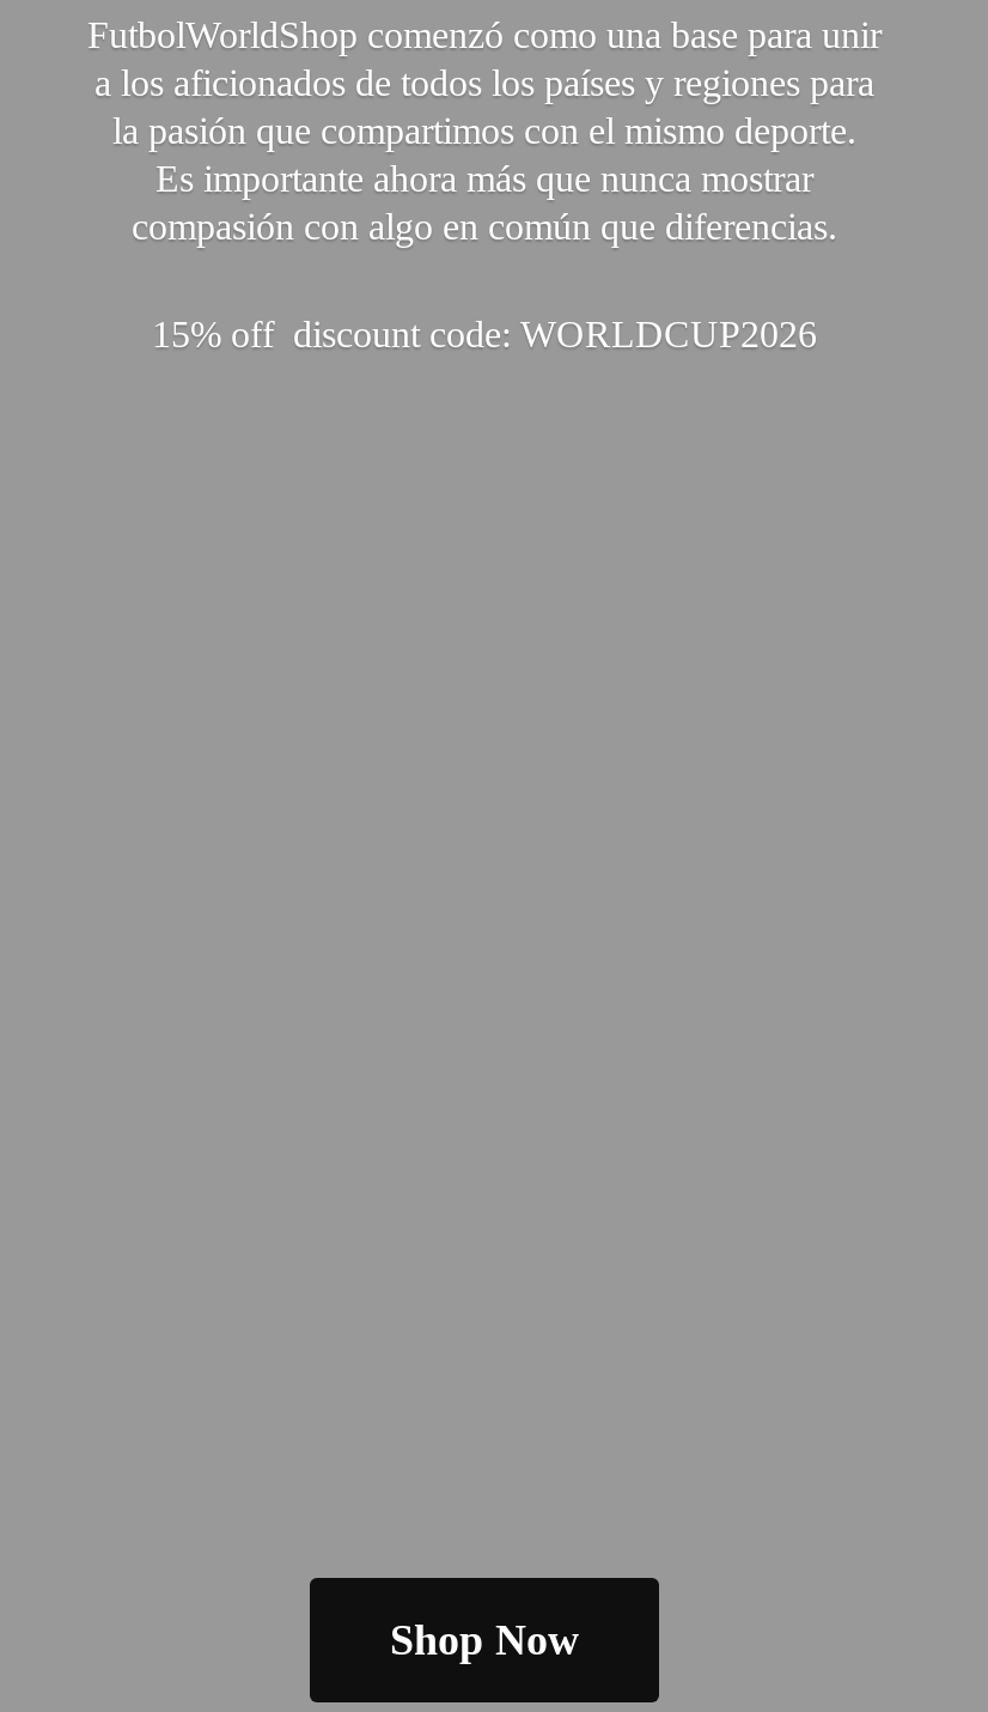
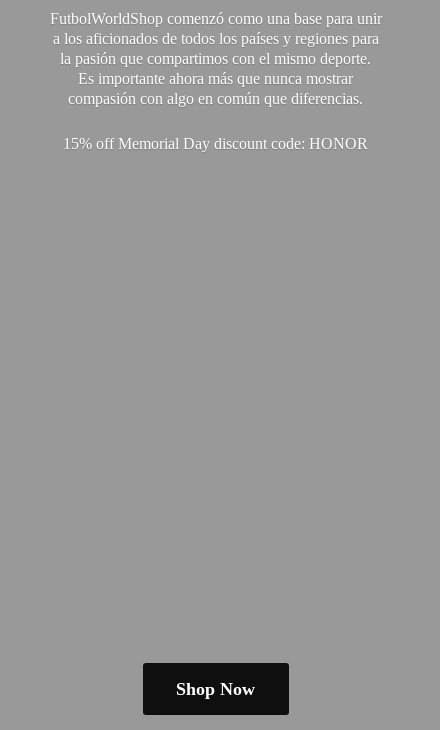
[152,314,817,355] 15% off discount code: WORLDCUP2026 -> [63,135,368,152] 15% off Memorial Day discount code: HONOR

